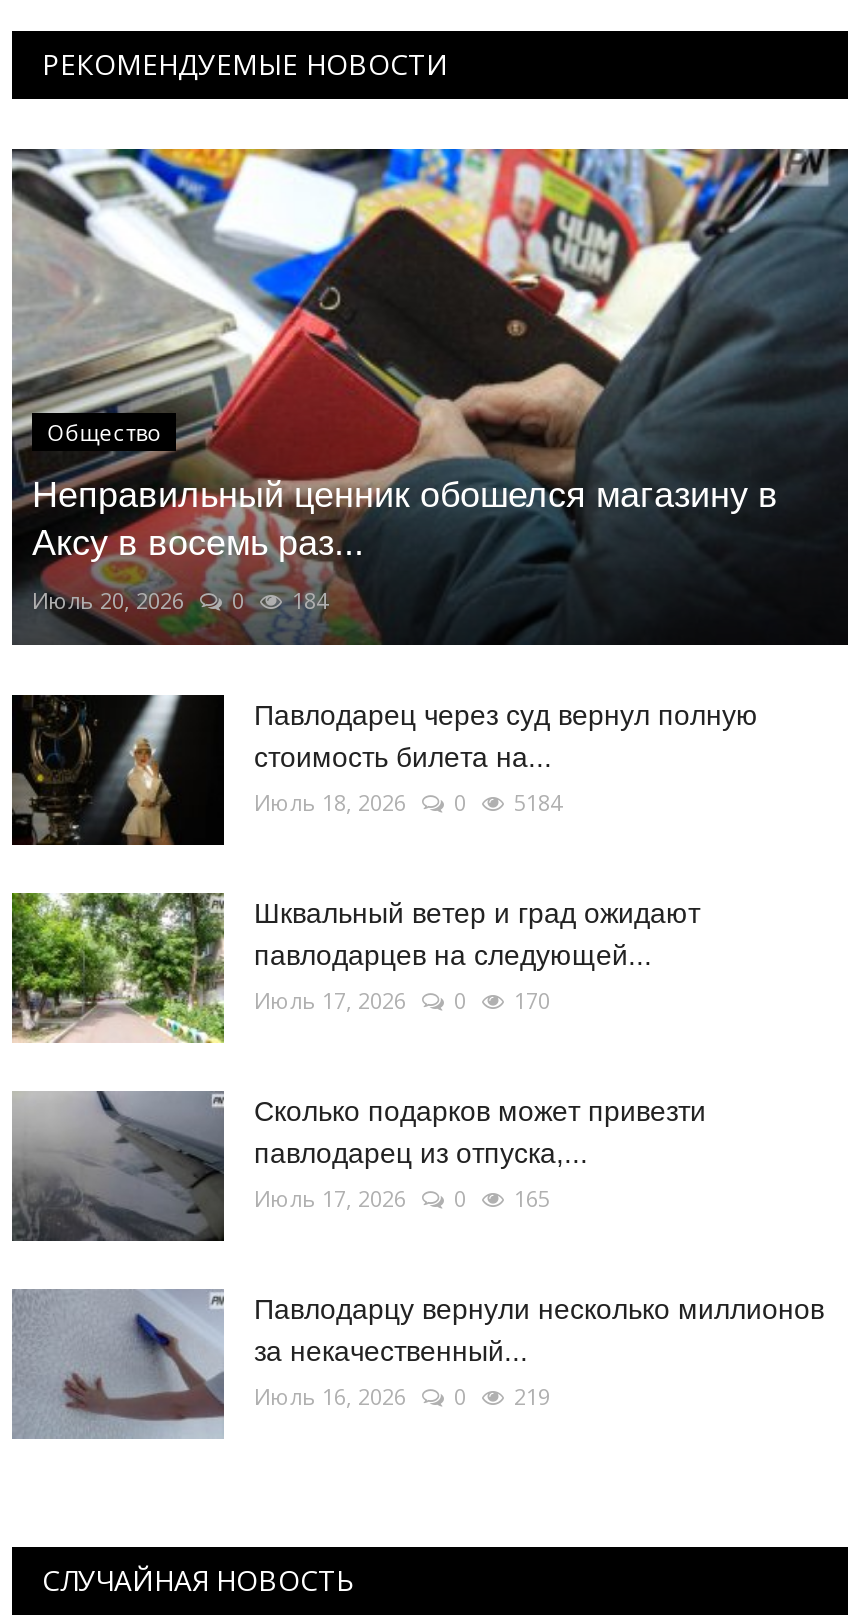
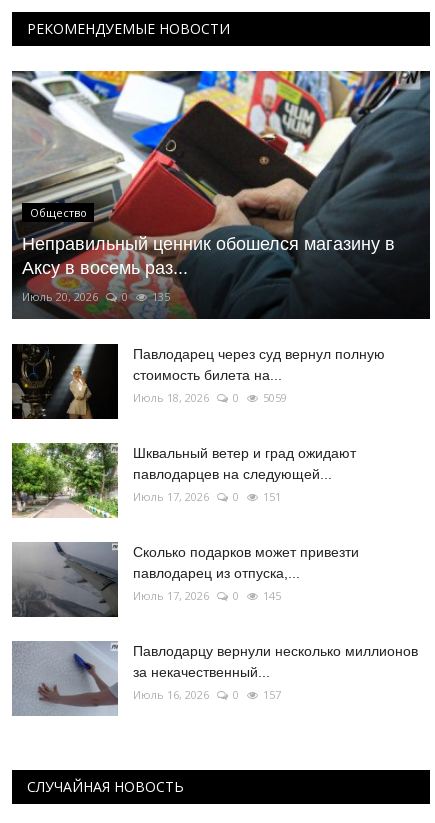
[32,586,328,616] Июль 20, 2026 0 184 -> [22,289,170,304] Июль 20, 2026 0 135
[254,788,562,818] Июль 18, 2026 0 5184 -> [133,390,287,405] Июль 18, 2026 0 5059
[254,986,550,1016] Июль 17, 2026 0 170 -> [133,489,281,504] Июль 17, 2026 0 151
[254,1184,550,1214] Июль 17, 2026 0 165 -> [133,588,281,603] Июль 17, 2026 0 145
[254,1382,550,1412] Июль 16, 2026 0 219 -> [133,687,281,702] Июль 16, 2026 0 157

